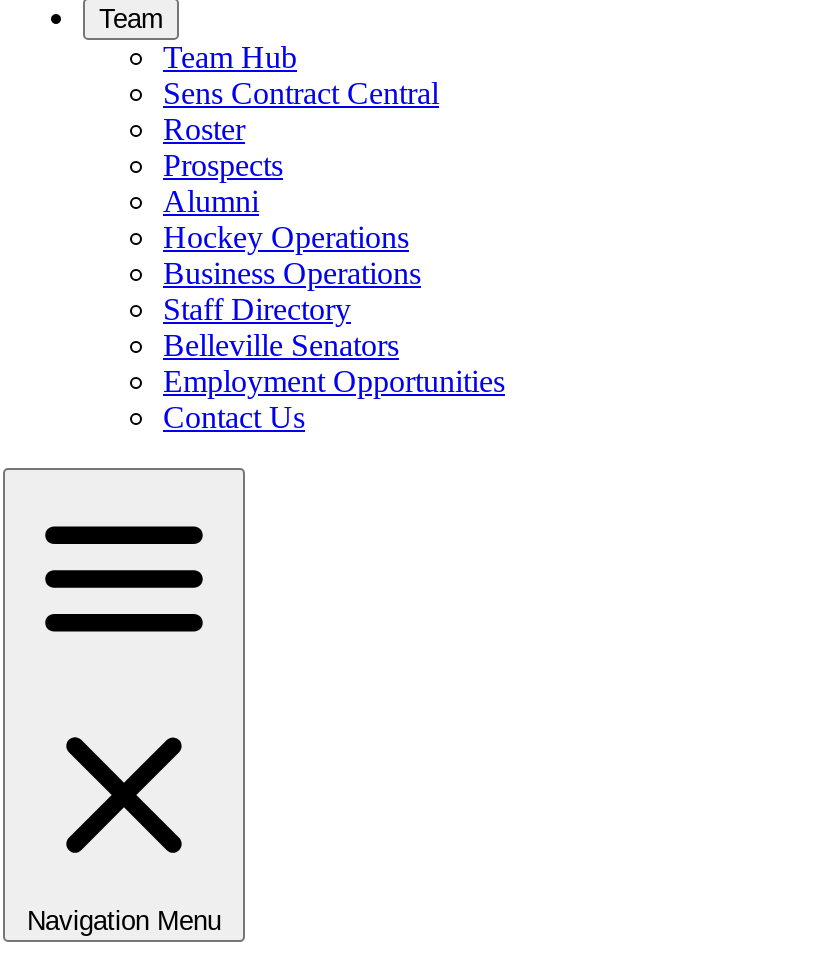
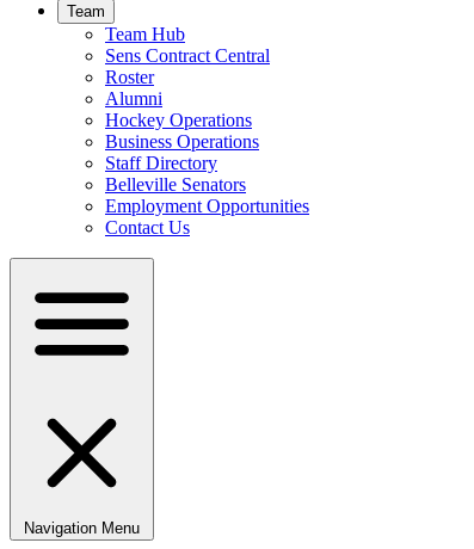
[163,148,283,182] Prospects -> none

